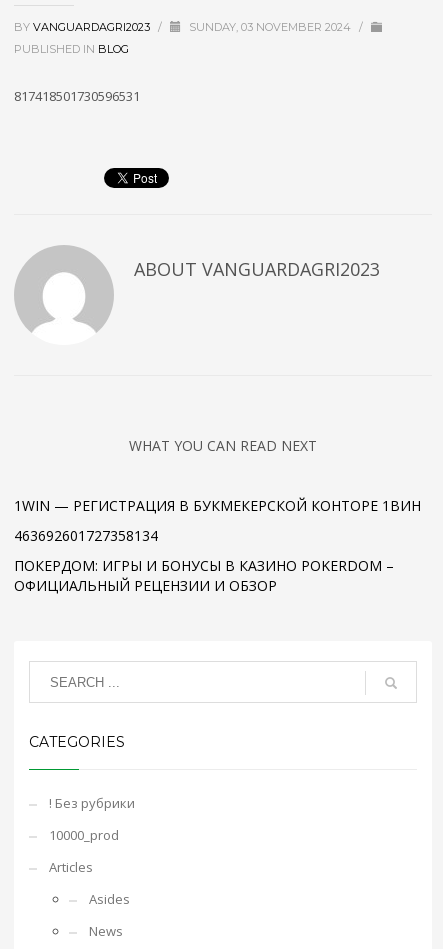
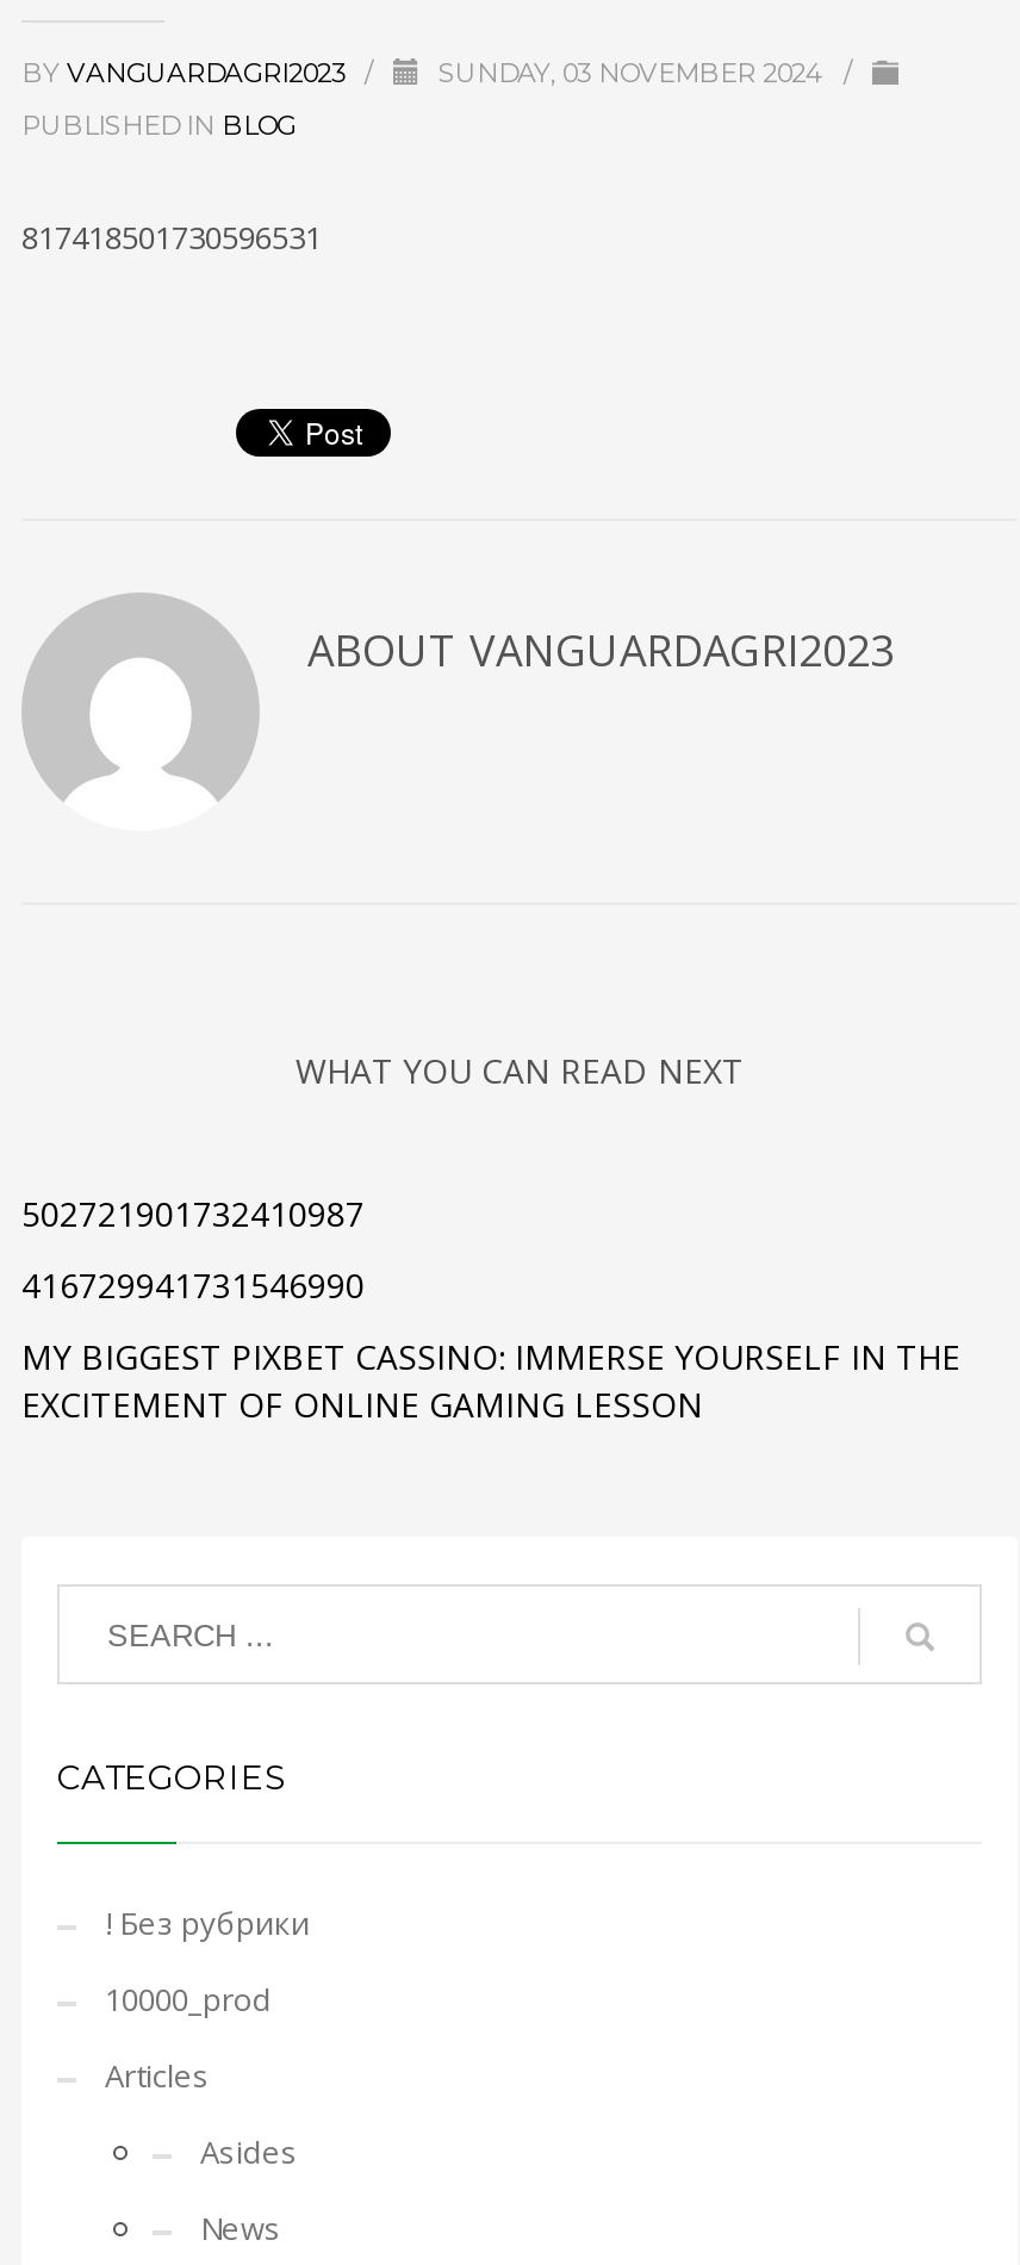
[14,496,421,515] 1WIN — РЕГИСТРАЦИЯ В БУКМЕКЕРСКОЙ КОНТОРЕ 1ВИН -> [21,1191,365,1236] 502721901732410987
[14,526,158,545] 463692601727358134 -> [21,1262,365,1308] 416729941731546990
[14,556,394,595] ПОКЕРДОМ: ИГРЫ И БОНУСЫ В КАЗИНО POKERDOM – | ОФИЦИАЛЬНЫЙ РЕЦЕНЗИИ И ОБЗОР -> [21,1334,960,1427] MY BIGGEST PIXBET CASSINO: IMMERSE YOURSELF IN THE | EXCITEMENT OF ONLINE GAMING LESSON

